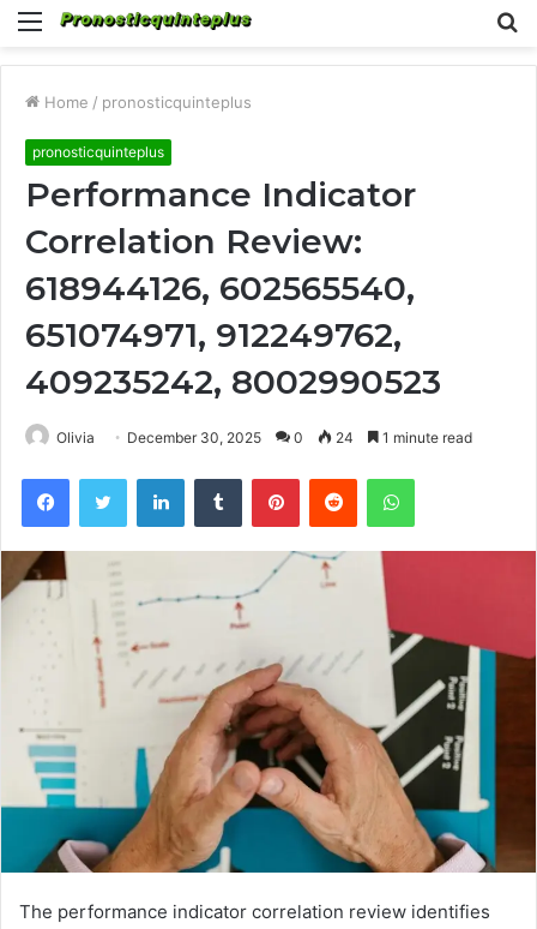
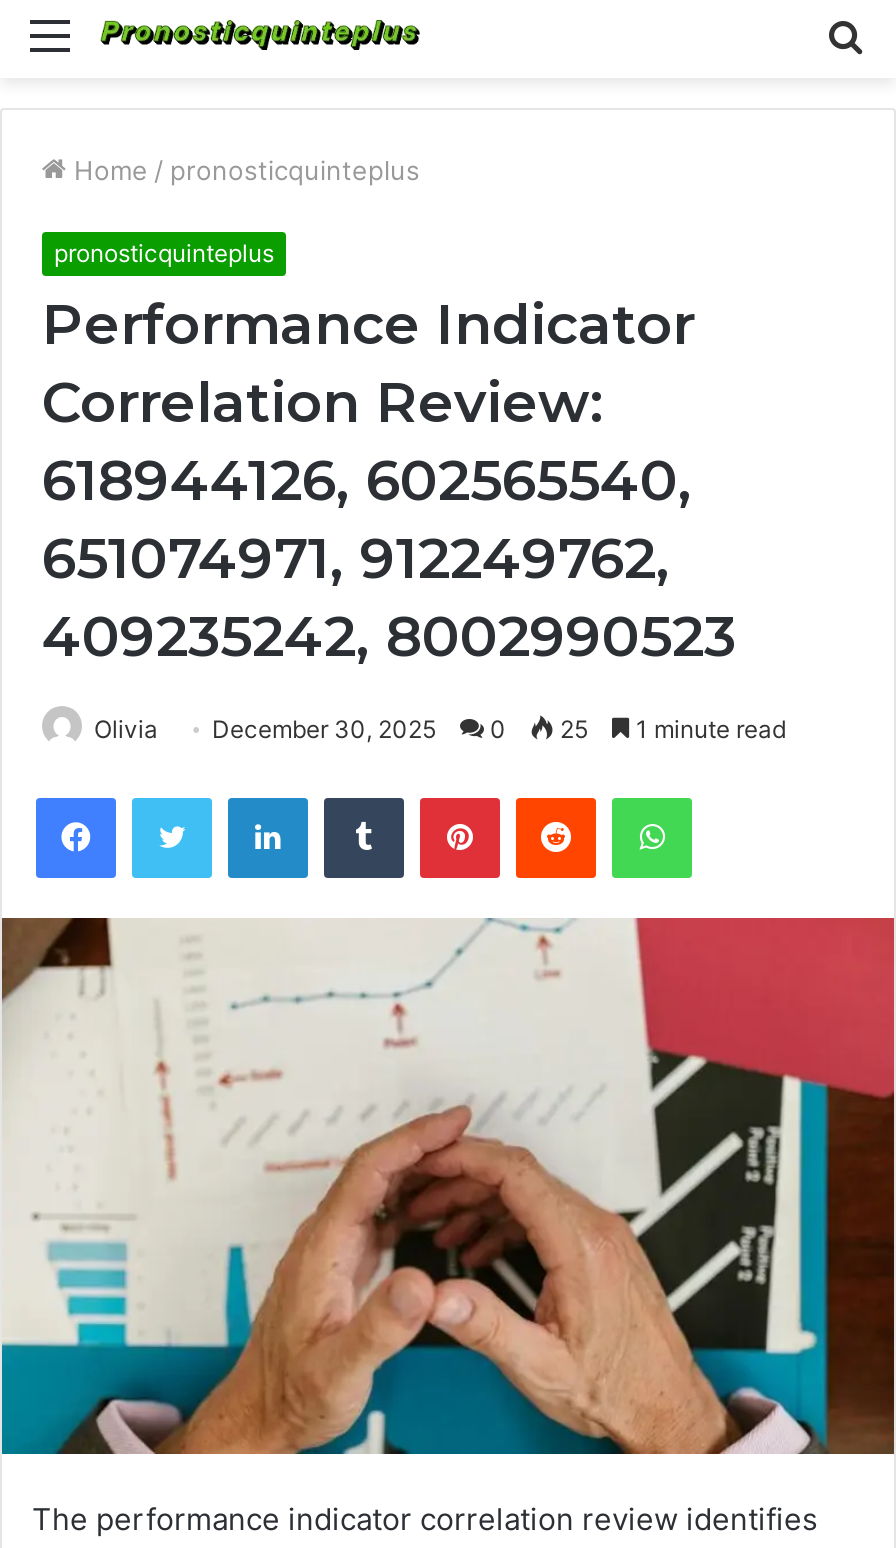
[56,428,472,446] Olivia December 30, 2025 0 24 1 minute read -> [94,713,786,743] Olivia December 30, 2025 0 25 1 minute read

